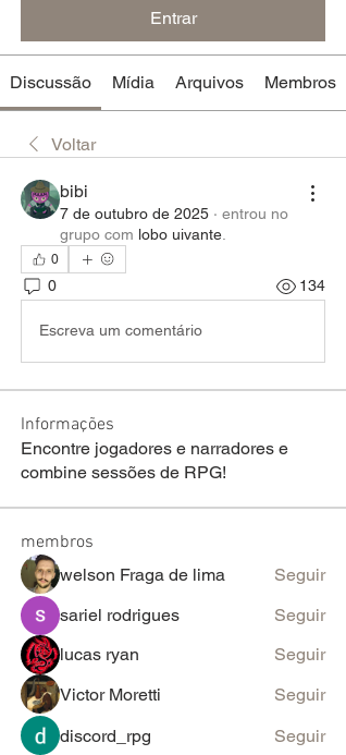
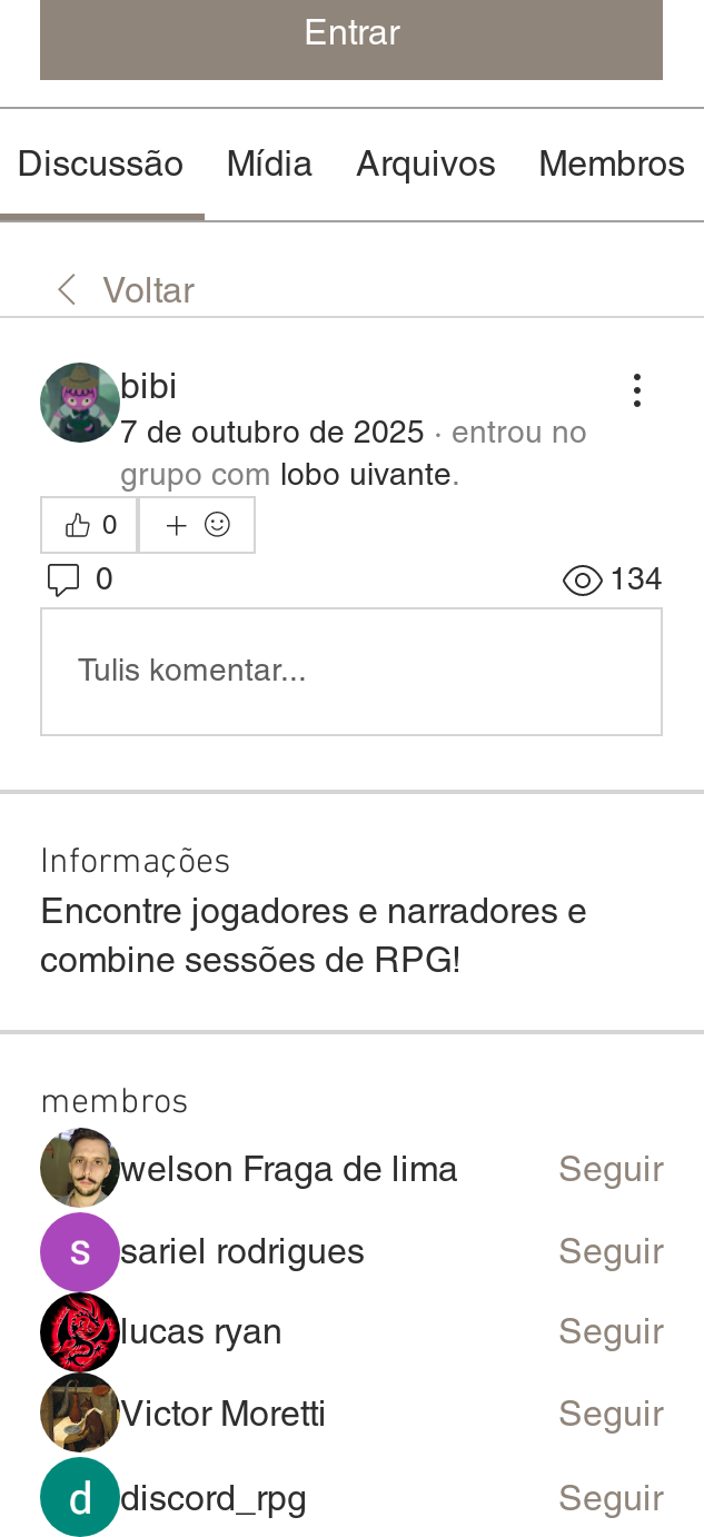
[39,322,202,339] Escreva um comentário -> [78,652,307,688] Tulis komentar...

